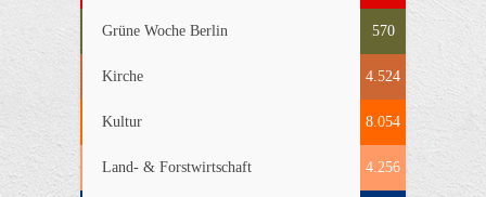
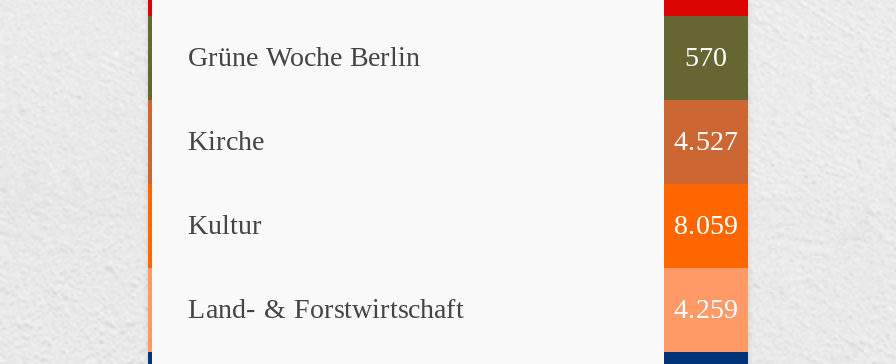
[366,68,400,84] 4.524 -> [674,126,738,156] 4.527
[366,113,400,130] 8.054 -> [674,210,738,240] 8.059
[366,159,400,175] 4.256 -> [674,294,738,324] 4.259

